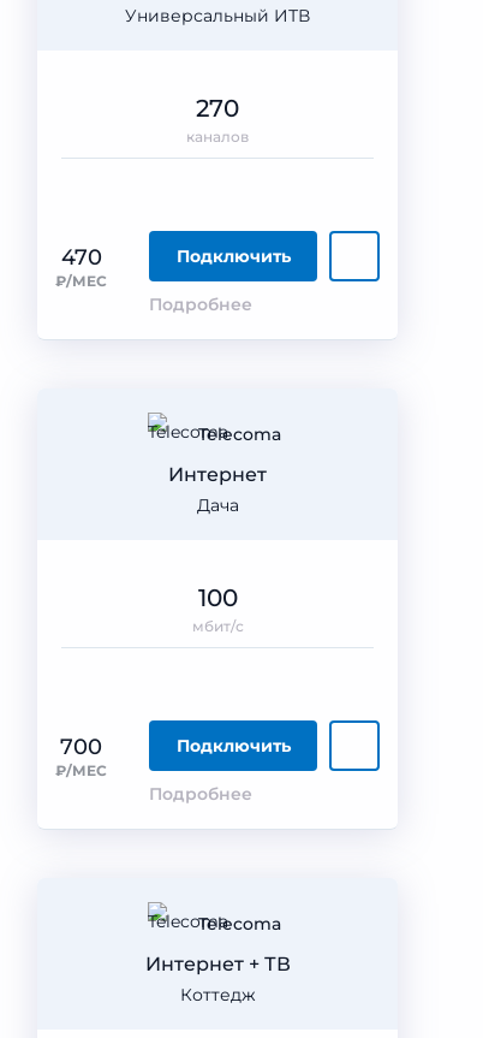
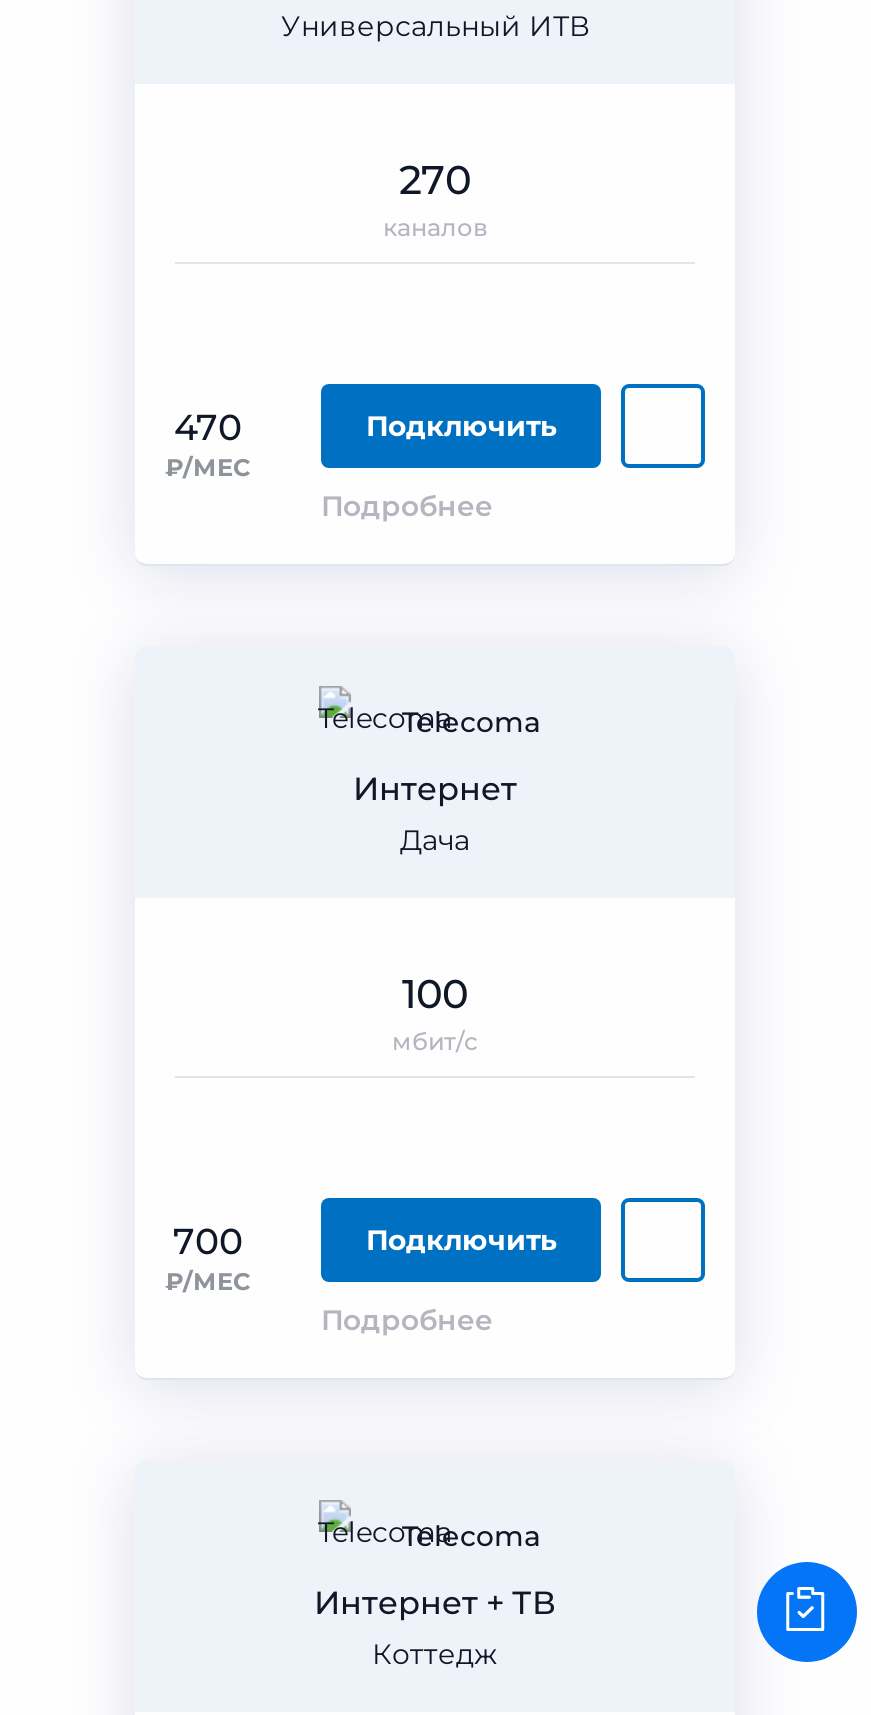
none -> [755,1560,859,1664] [image]

